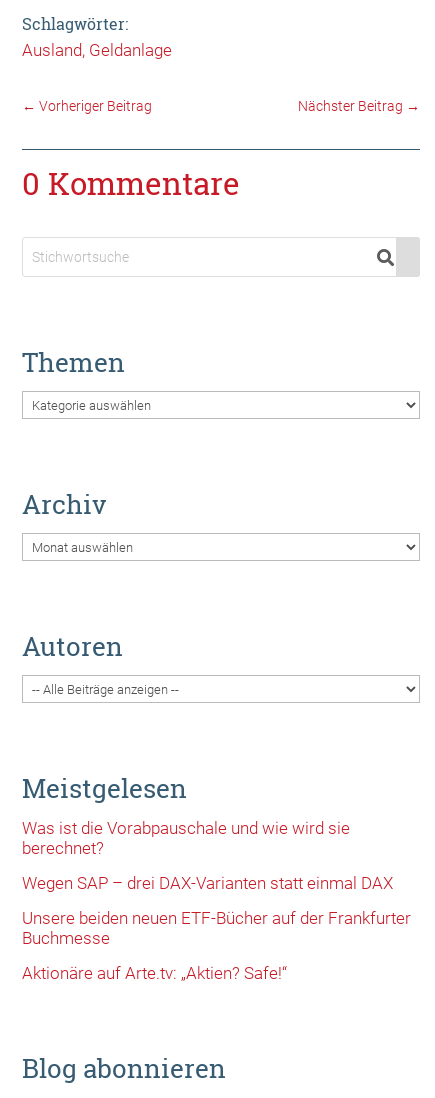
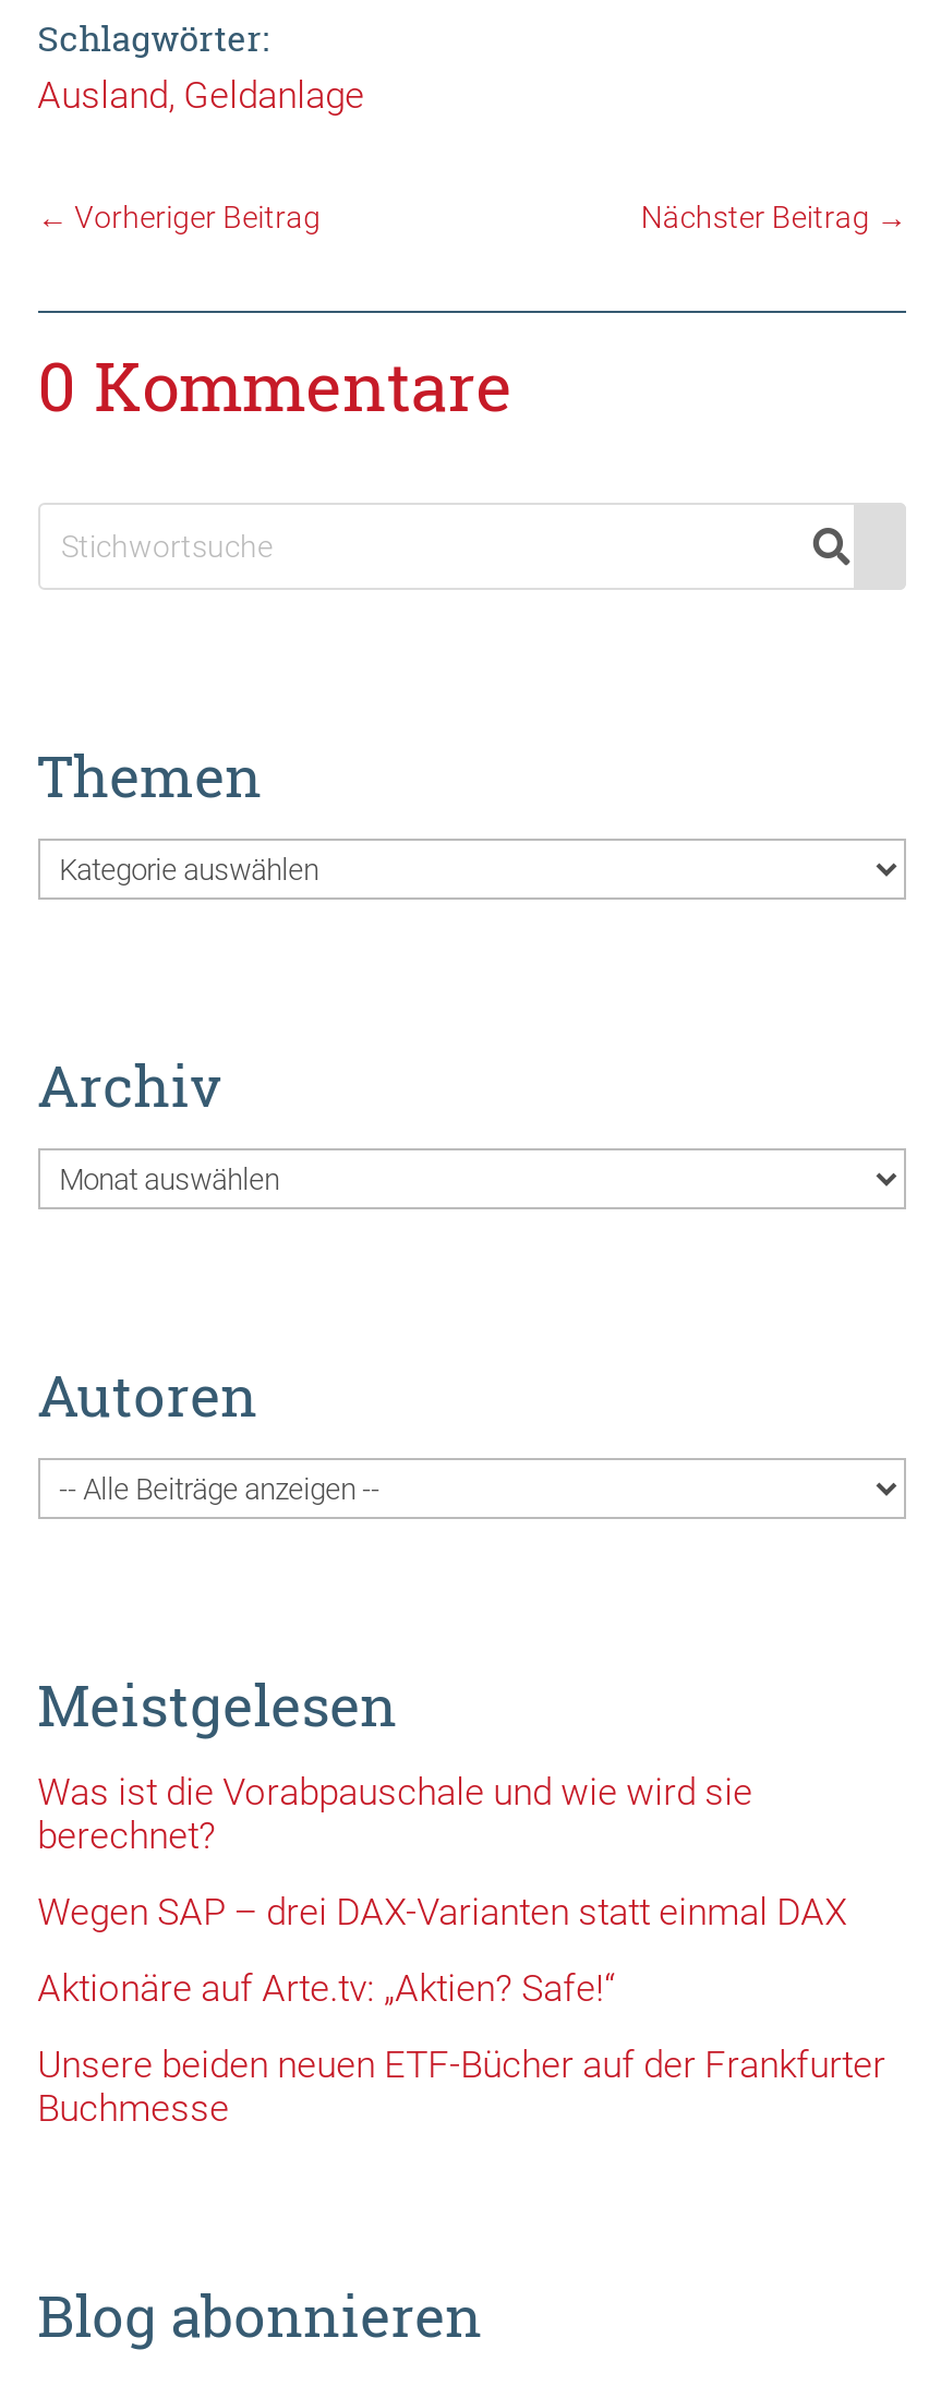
moved [22,908,411,948] -> [37,2042,886,2129]: Unsere beiden neuen ETF-Bücher auf der Frankfurter | Buchmesse
moved [22,963,287,983] -> [37,1965,615,2009]: Aktionäre auf Arte.tv: „Aktien? Safe!“

